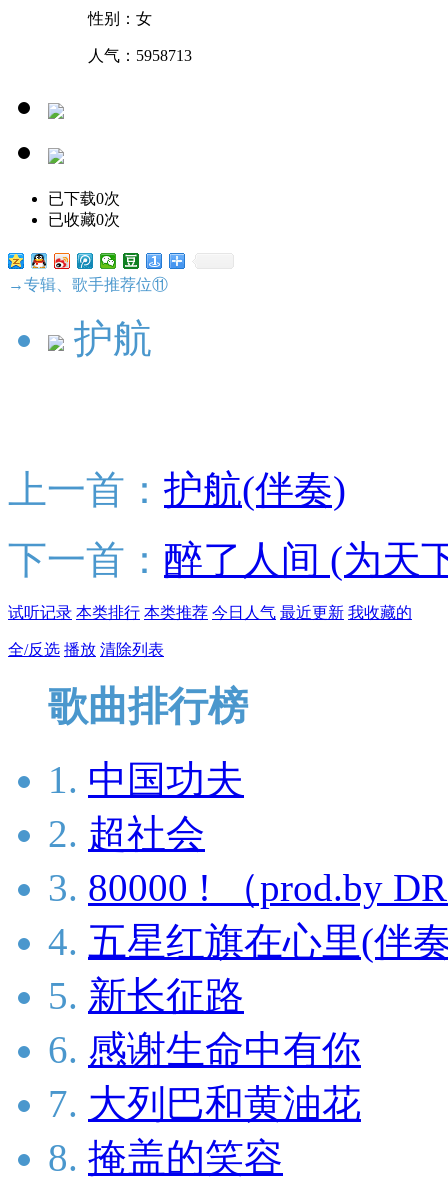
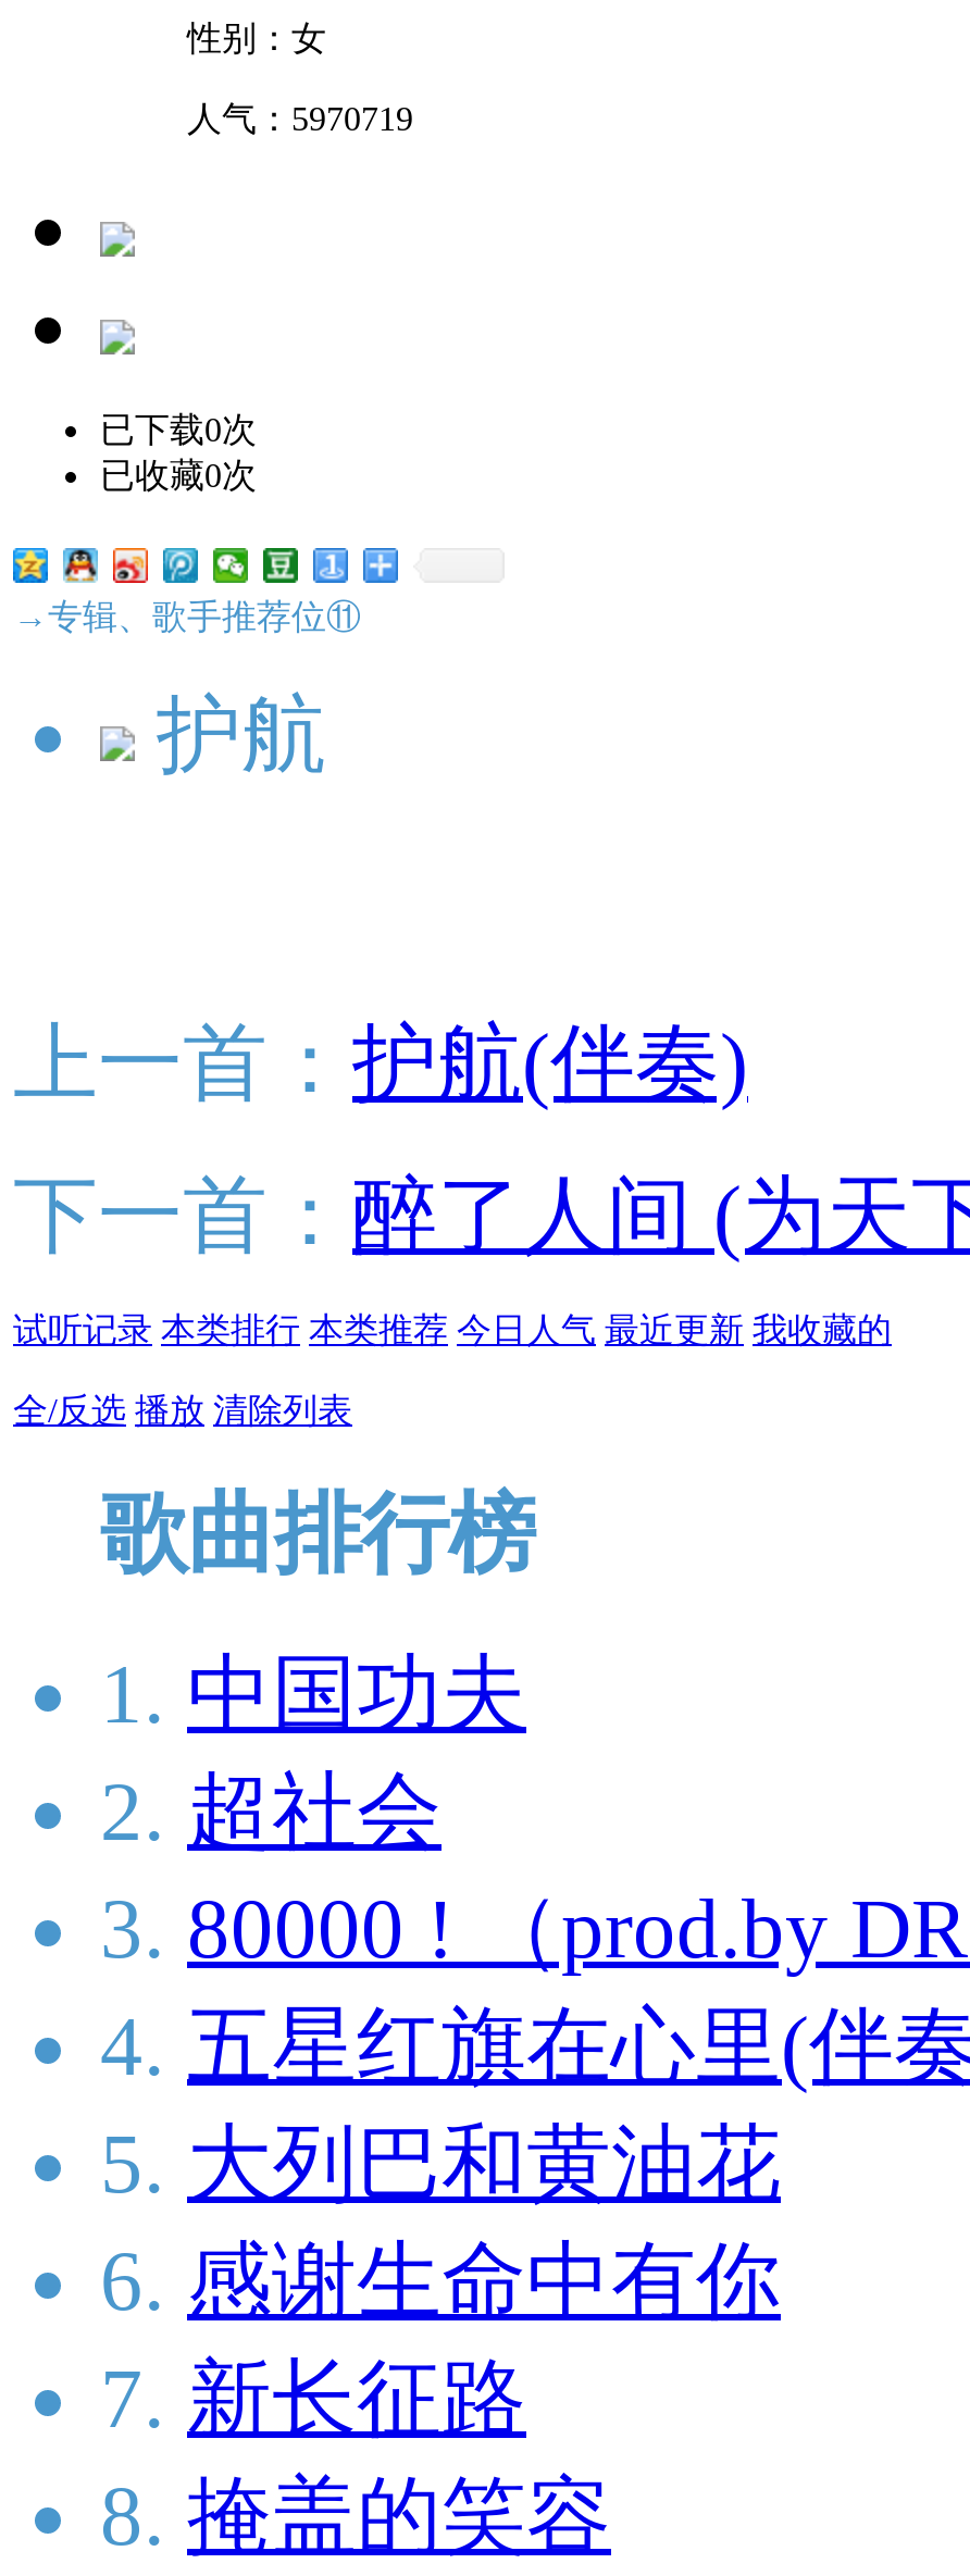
[88,46,192,63] 人气：5958713 -> [187,99,413,136] 人气：5970719
[48,974,244,1017] 5. 新长征路 -> [100,2116,781,2210] 5. 大列巴和黄油花
[48,1082,361,1125] 7. 大列巴和黄油花 -> [100,2351,526,2444] 7. 新长征路

